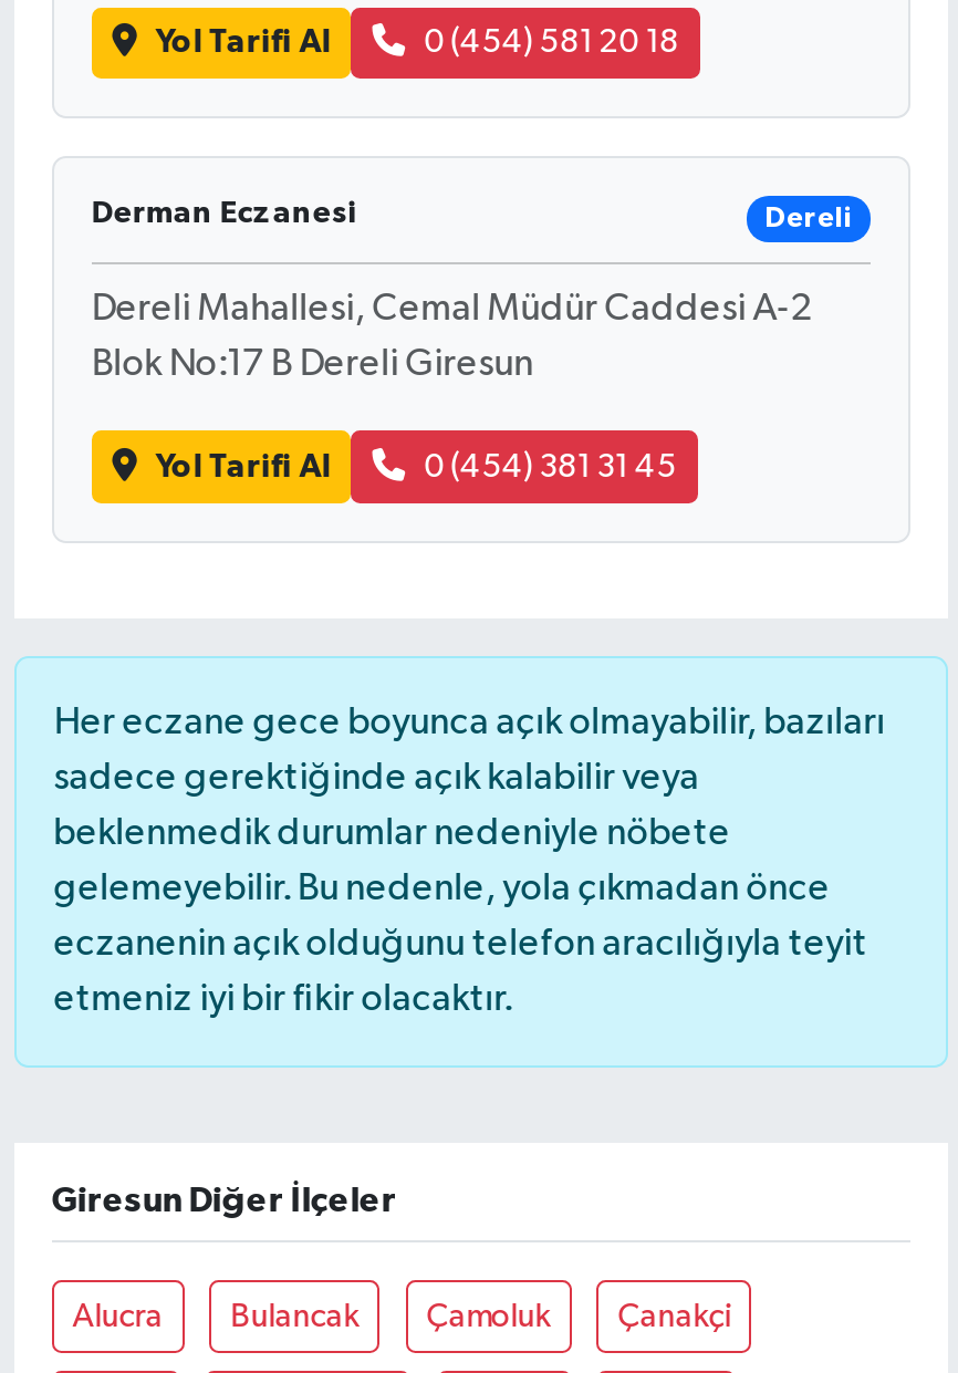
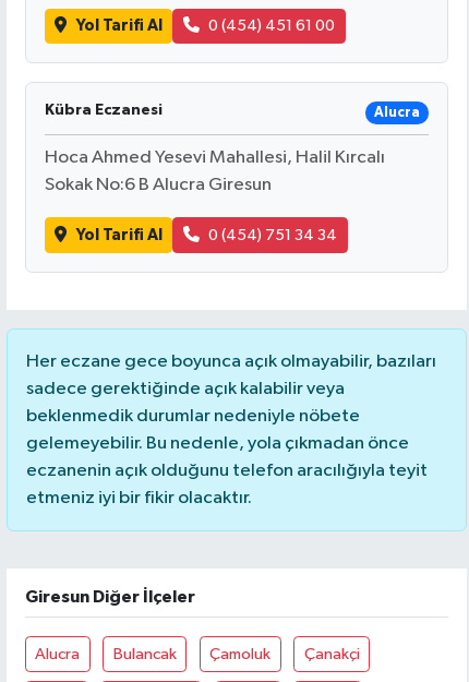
[424,26,679,59] 0 (454) 581 20 18 -> [209,18,335,34] 0 (454) 451 61 00
[91,199,853,233] Derman Eczanesi | Dereli -> [45,103,420,120] Kübra Eczanesi | Alucra
[91,292,813,329] Dereli Mahallesi, Cemal Müdür Caddesi A-2 -> [45,149,385,167] Hoca Ahmed Yesevi Mahallesi, Halil Kırcalı
[91,347,534,385] Blok No:17 B Dereli Giresun -> [45,176,271,195] Sokak No:6 B Alucra Giresun
[424,449,676,483] 0 (454) 381 31 45 -> [209,227,337,243] 0 (454) 751 34 34

